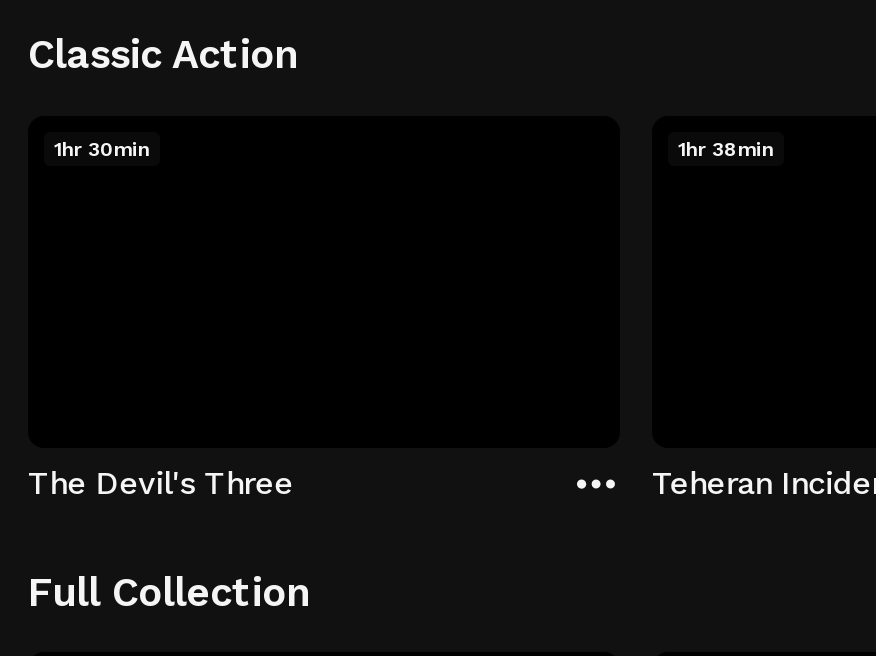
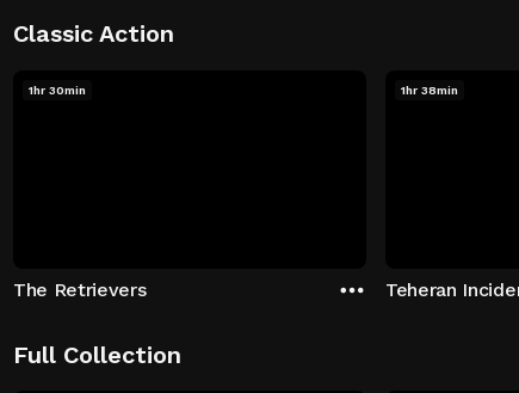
[28,464,293,502] The Devil's Three -> [13,278,146,301] The Retrievers

